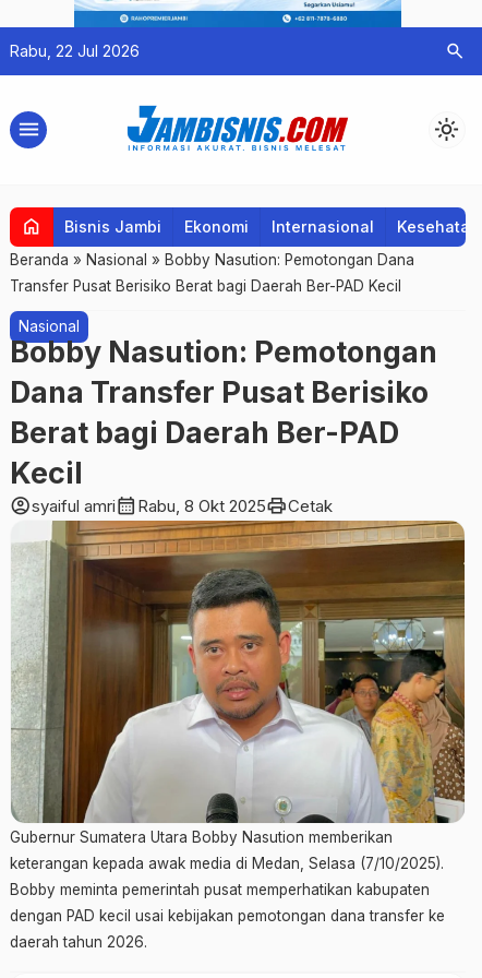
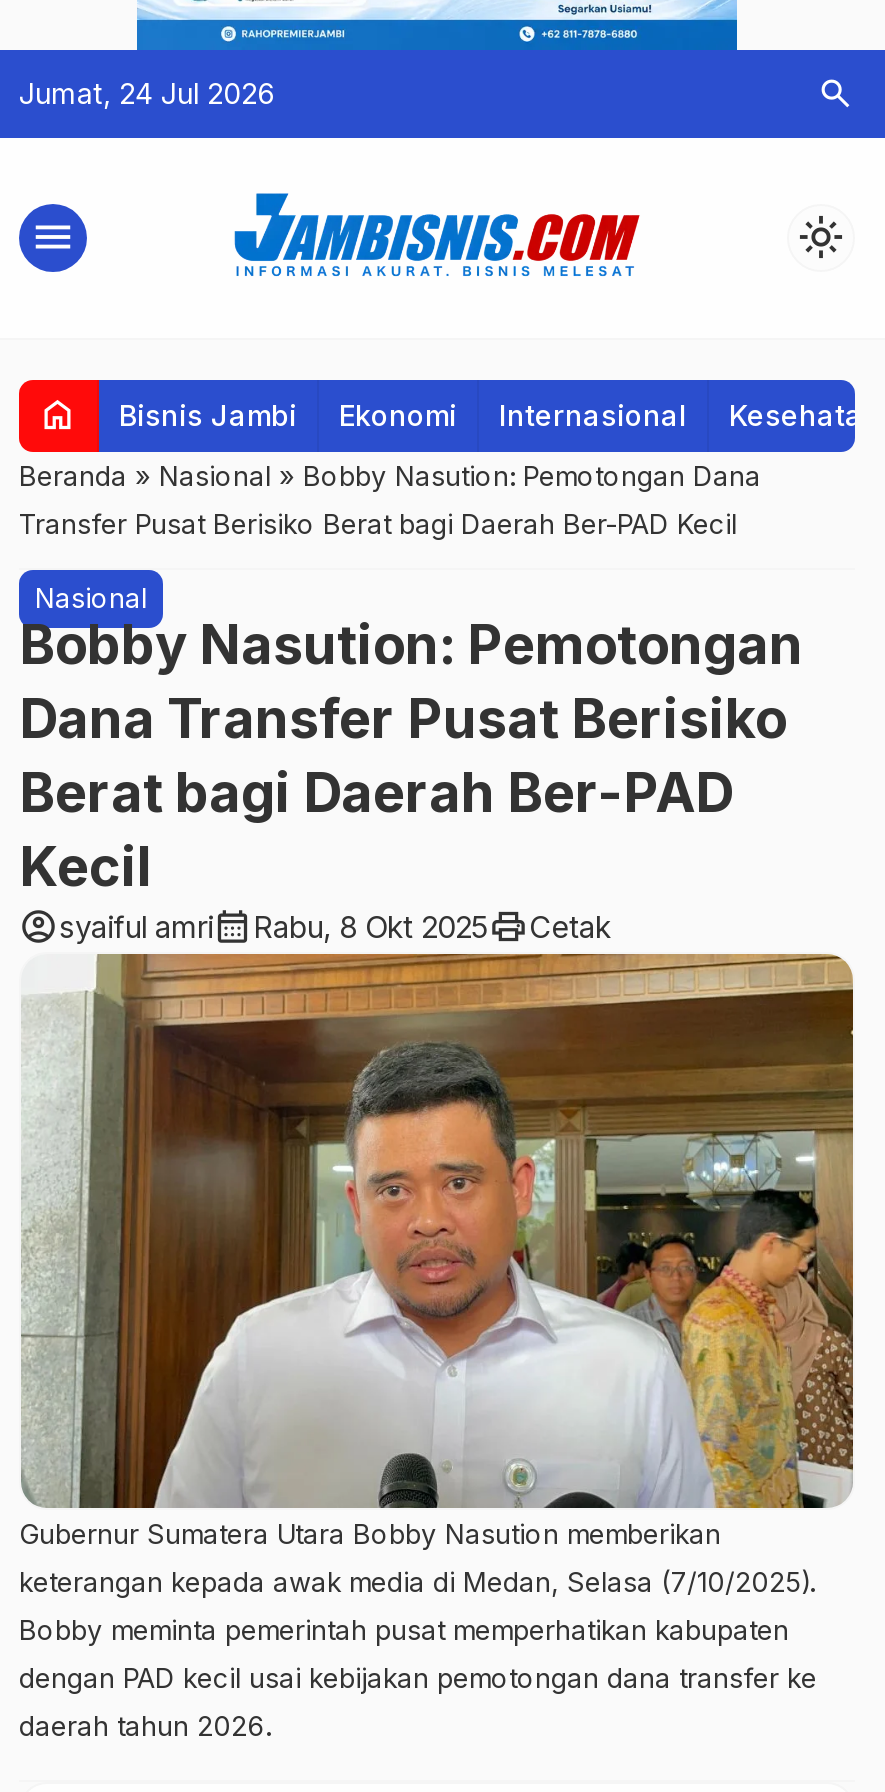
[10,41,140,60] Rabu, 22 Jul 2026 -> [19,76,275,110] Jumat, 24 Jul 2026

